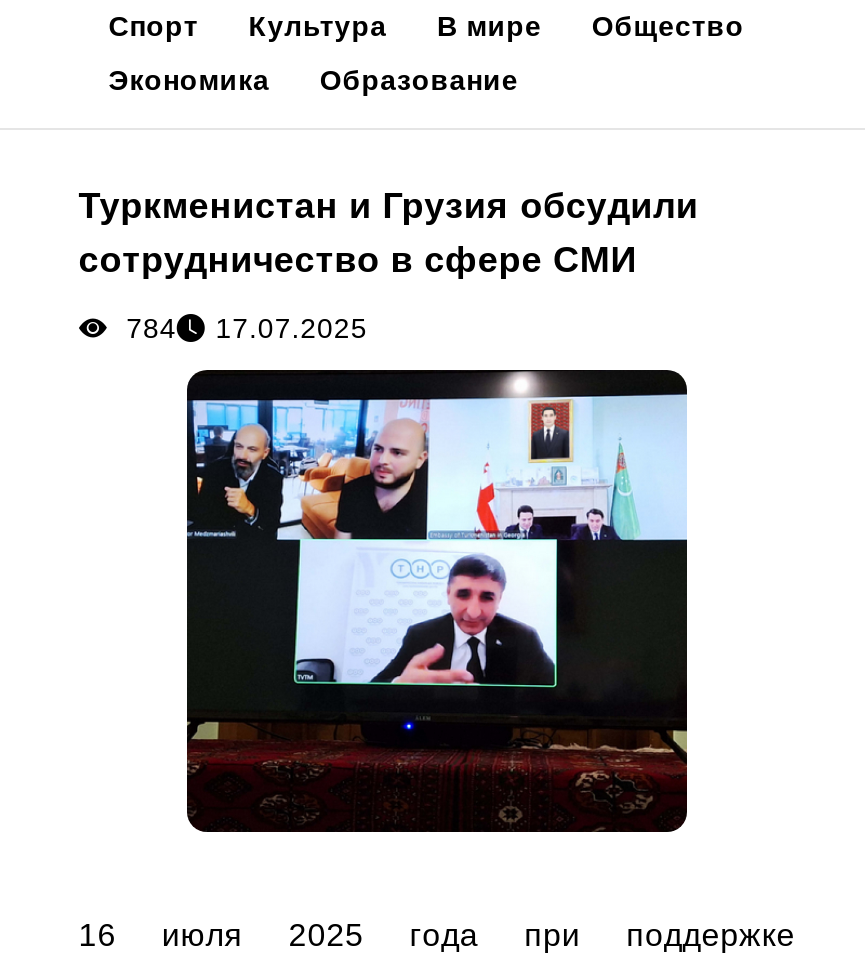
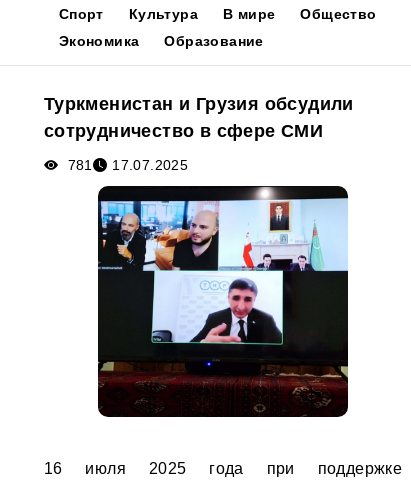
[117,312,367,344] 784 17.07.2025 -> [63,157,188,173] 781 17.07.2025

